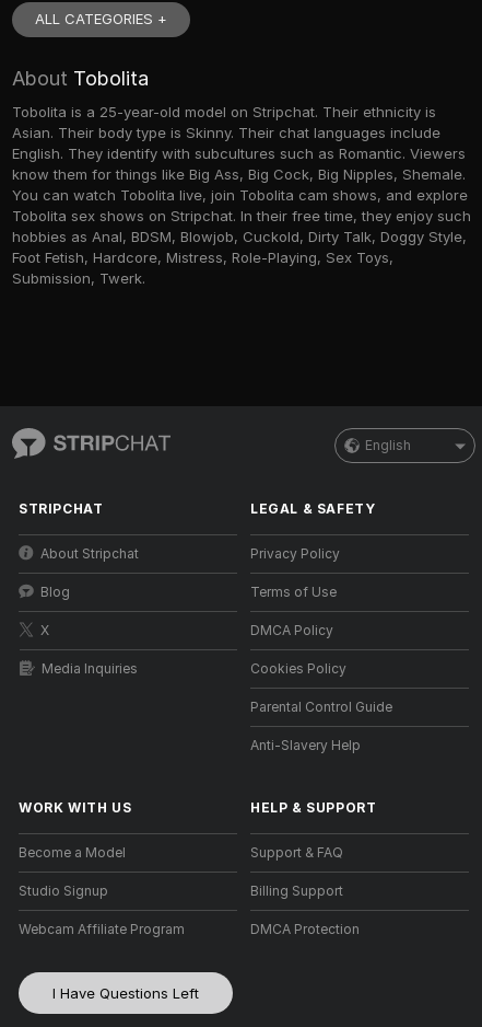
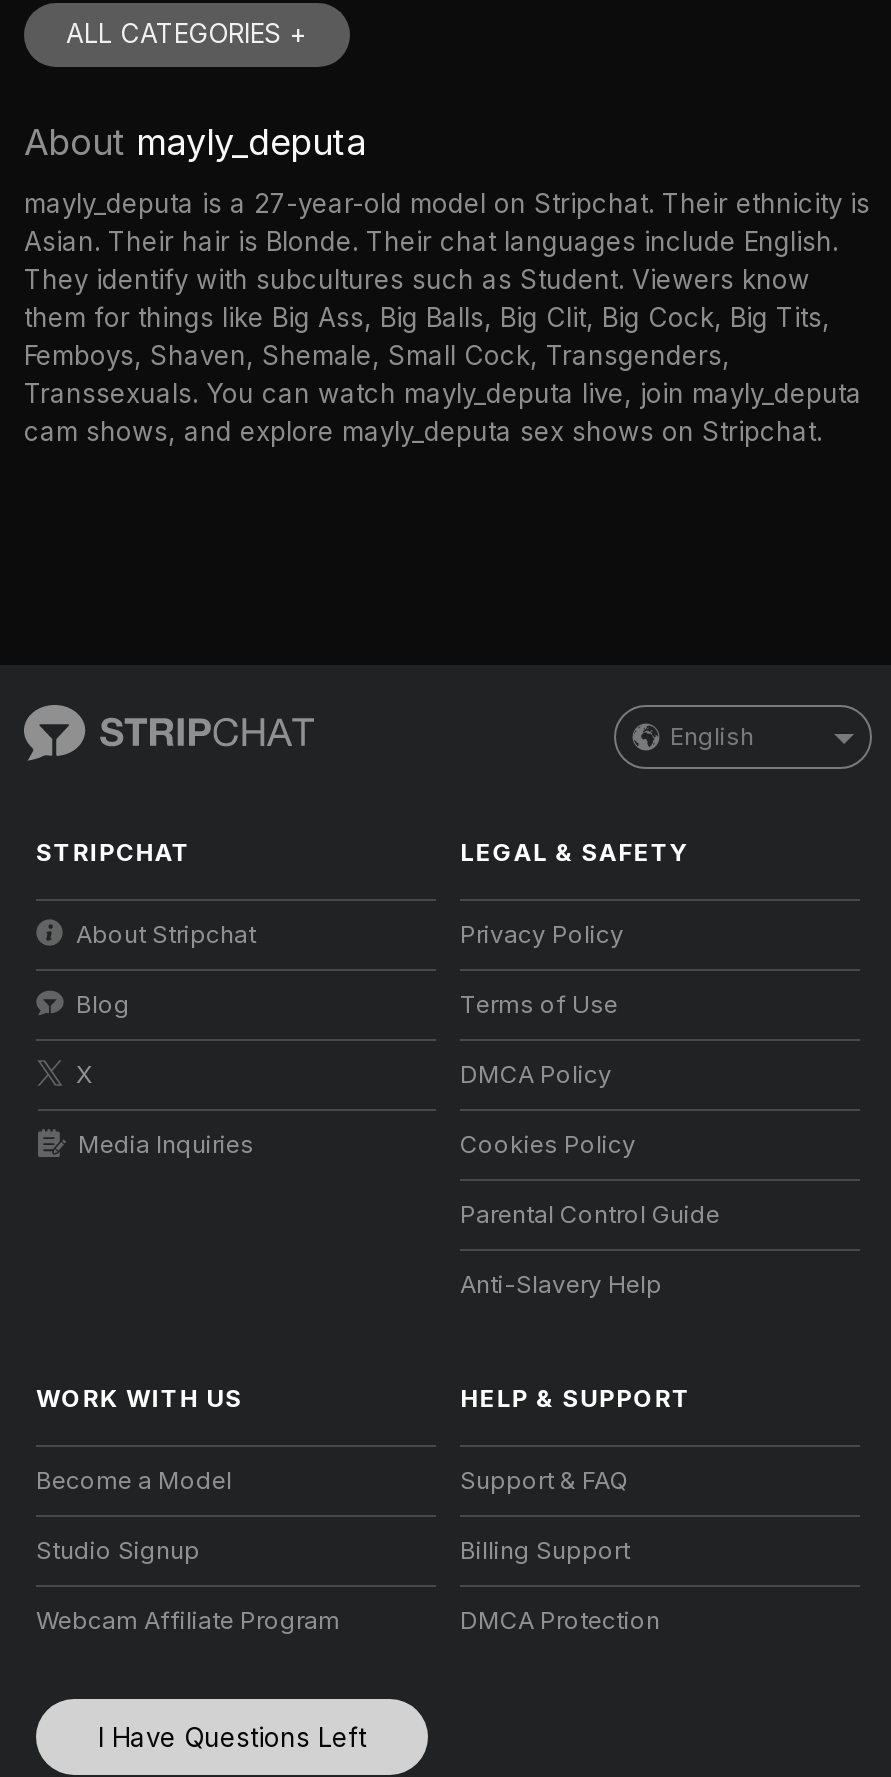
[12,67,149,90] About Tobolita -> [24,121,366,163] About mayly_deputa
[12,103,471,287] Tobolita is a 25-year-old model on Stripchat. Their ethnicity is | Asian. Their body type is Skinny. Their chat languages include | English. They identify with subcultures such as Romantic. Viewers | know them for things like Big Ass, Big Cock, Big Nipples, Shemale. | You can watch Tobolita live, join Tobolita cam shows, and explore | Tobolita sex shows on Stripchat. In their free time, they enjoy such | hobbies as Anal, BDSM, Blowjob, Cuckold, Dirty Talk, Doggy Style, | Foot Fetish, Hardcore, Mistress, Role-Playing, Sex Toys, | Submission, Twerk. -> [24,187,870,447] mayly_deputa is a 27-year-old model on Stripchat. Their ethnicity is | Asian. Their hair is Blonde. Their chat languages include English. | They identify with subcultures such as Student. Viewers know | them for things like Big Ass, Big Balls, Big Clit, Big Cock, Big Tits, | Femboys, Shaven, Shemale, Small Cock, Transgenders, | Transsexuals. You can watch mayly_deputa live, join mayly_deputa | cam shows, and explore mayly_deputa sex shows on Stripchat.

